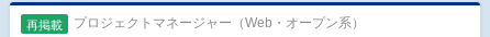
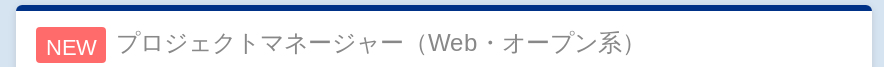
[26,19,63,32] 再掲載 -> [46,34,96,58] NEW

